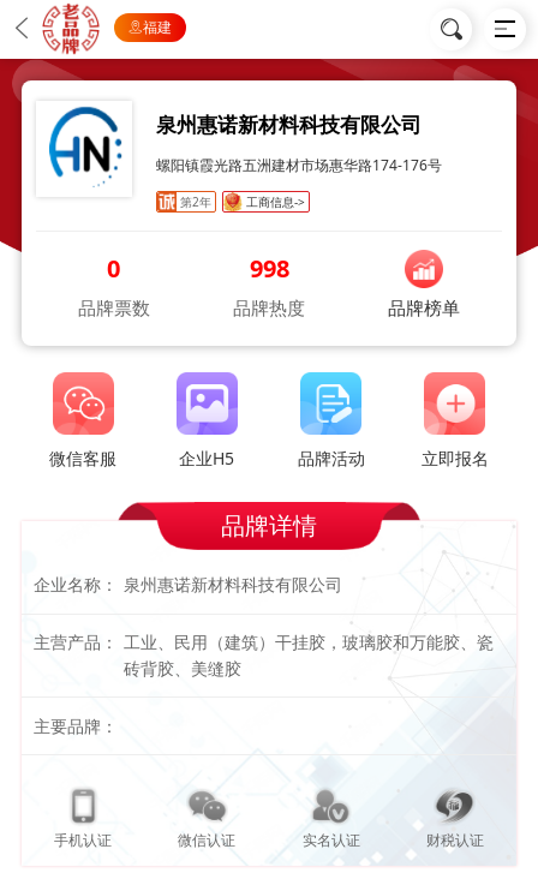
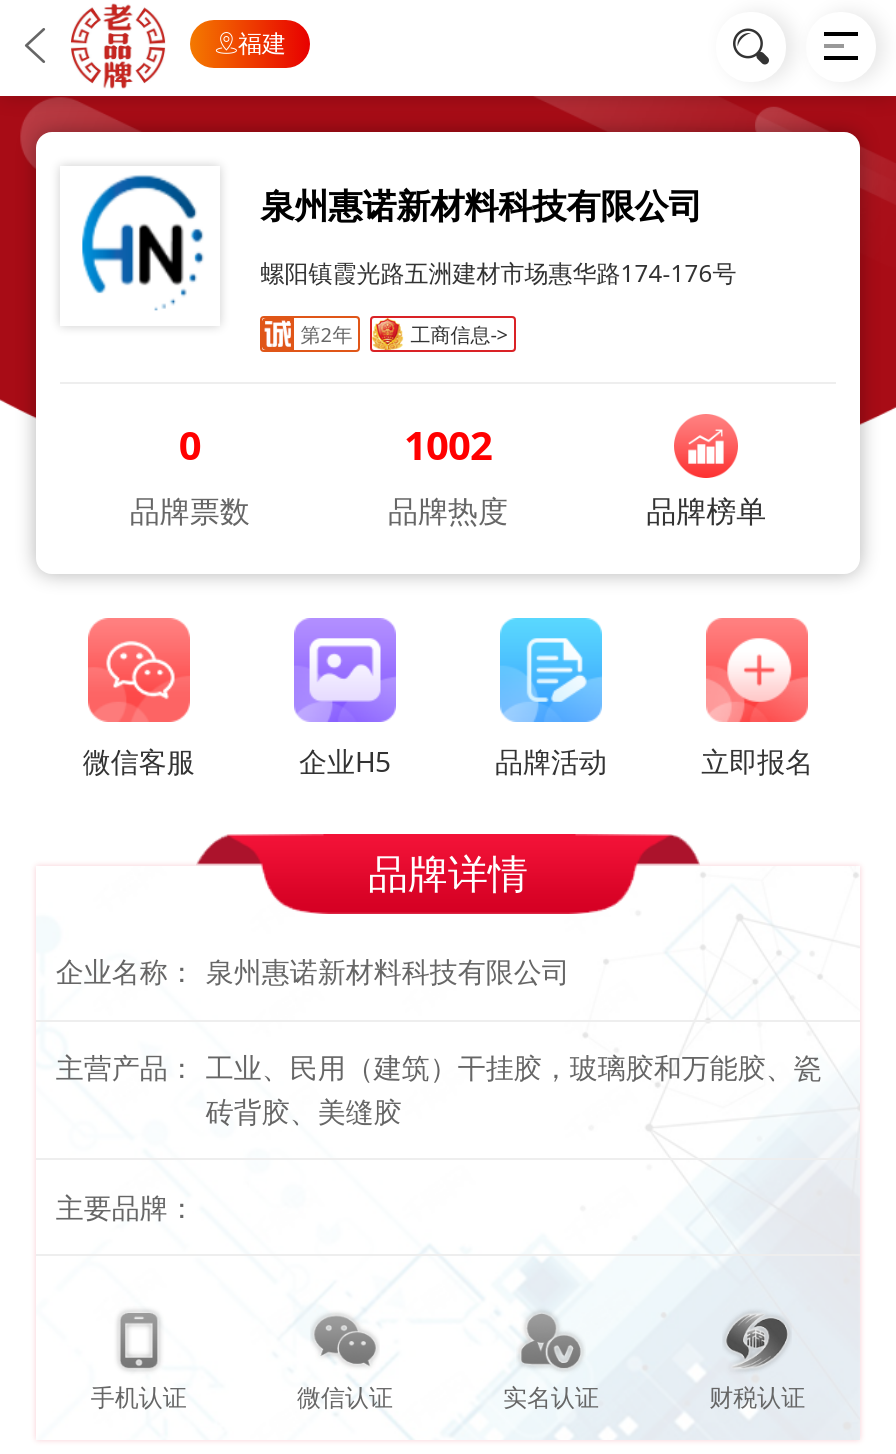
[249,253,289,285] 998 -> [404,419,492,473] 1002

